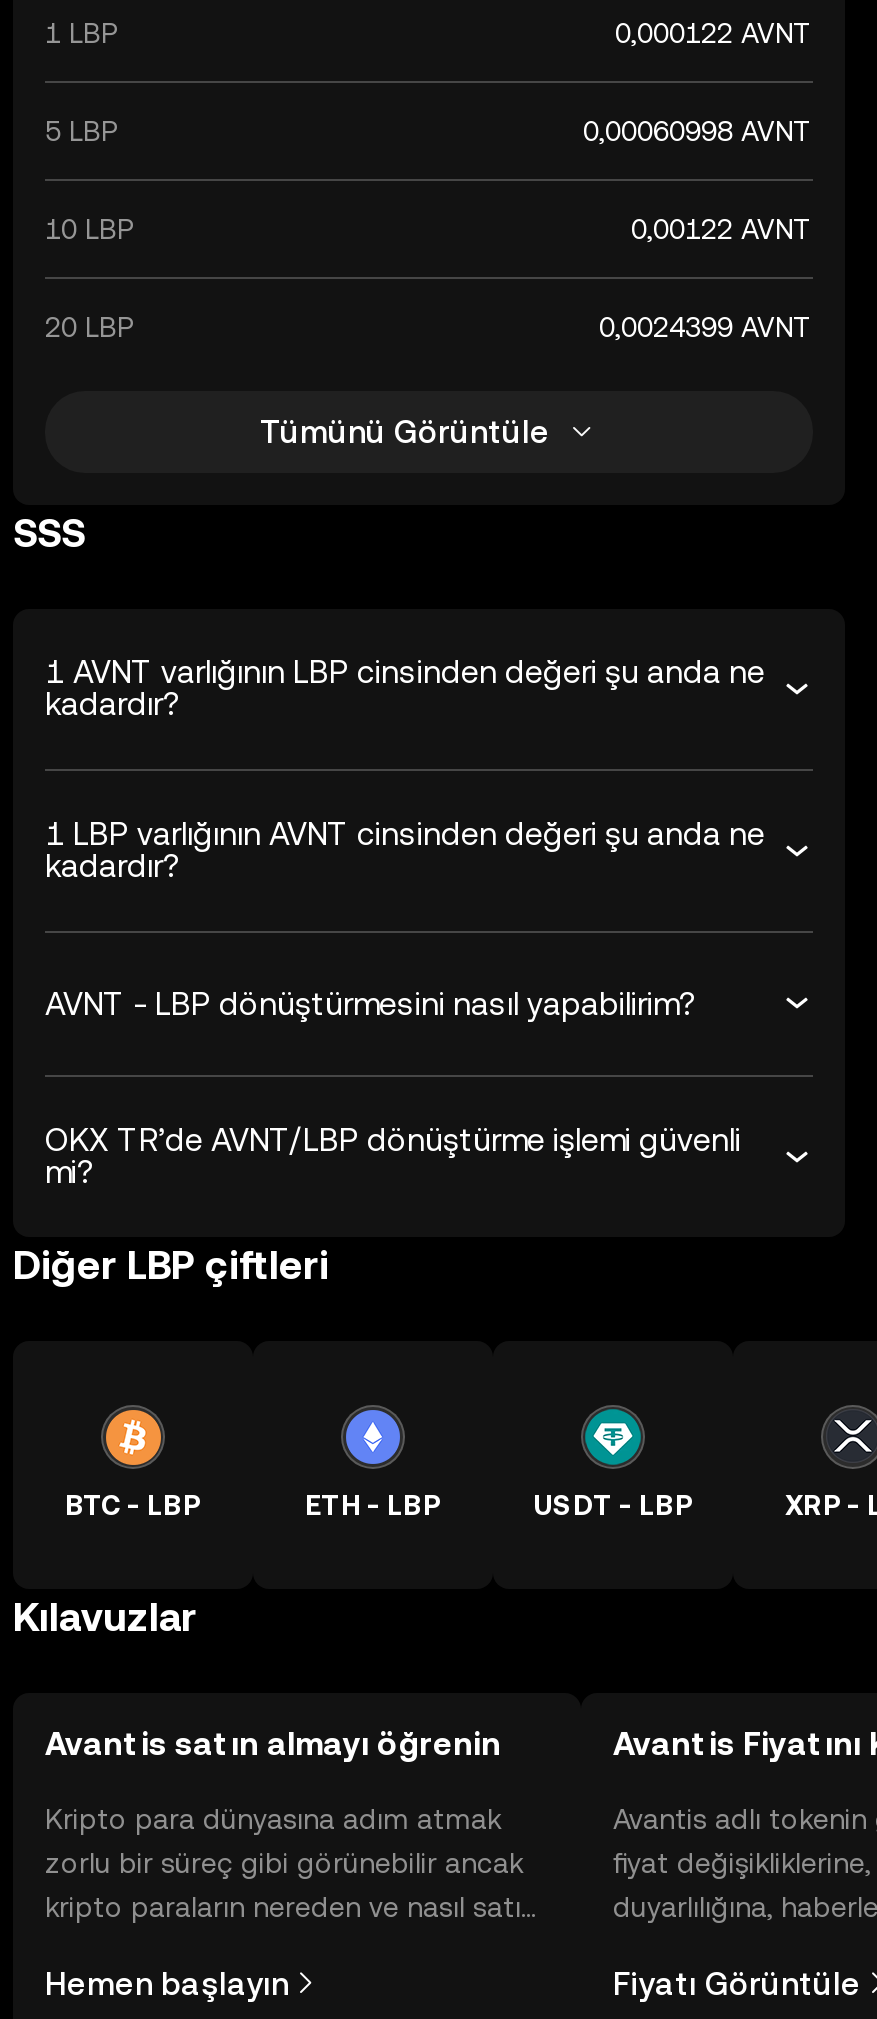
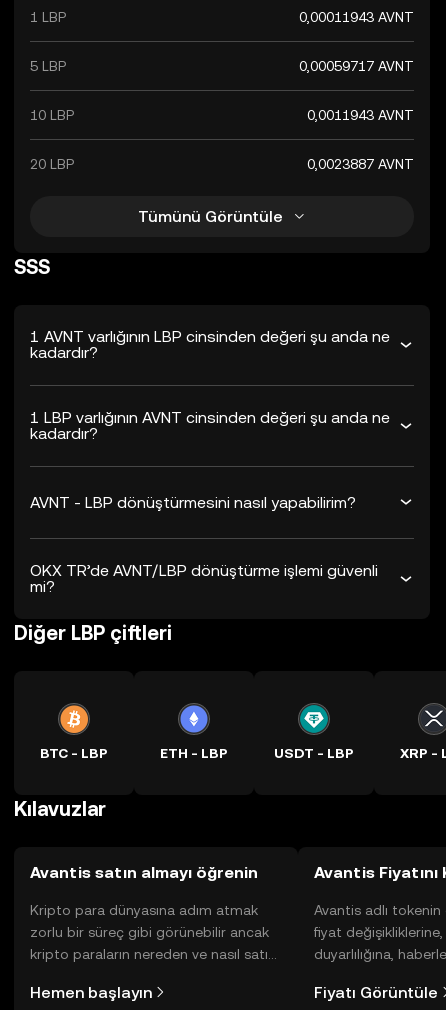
[615,17,813,49] 0,000122 AVNT -> [299,9,414,25] 0,00011943 AVNT
[583,115,813,147] 0,00060998 AVNT -> [299,58,414,74] 0,00059717 AVNT
[631,213,813,245] 0,00122 AVNT -> [307,107,414,123] 0,0011943 AVNT
[599,311,813,343] 0,0024399 AVNT -> [307,156,414,172] 0,0023887 AVNT

